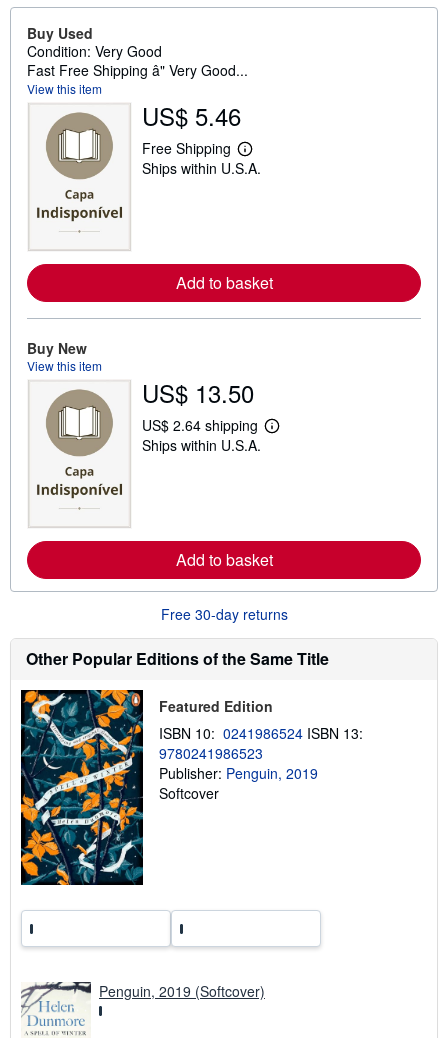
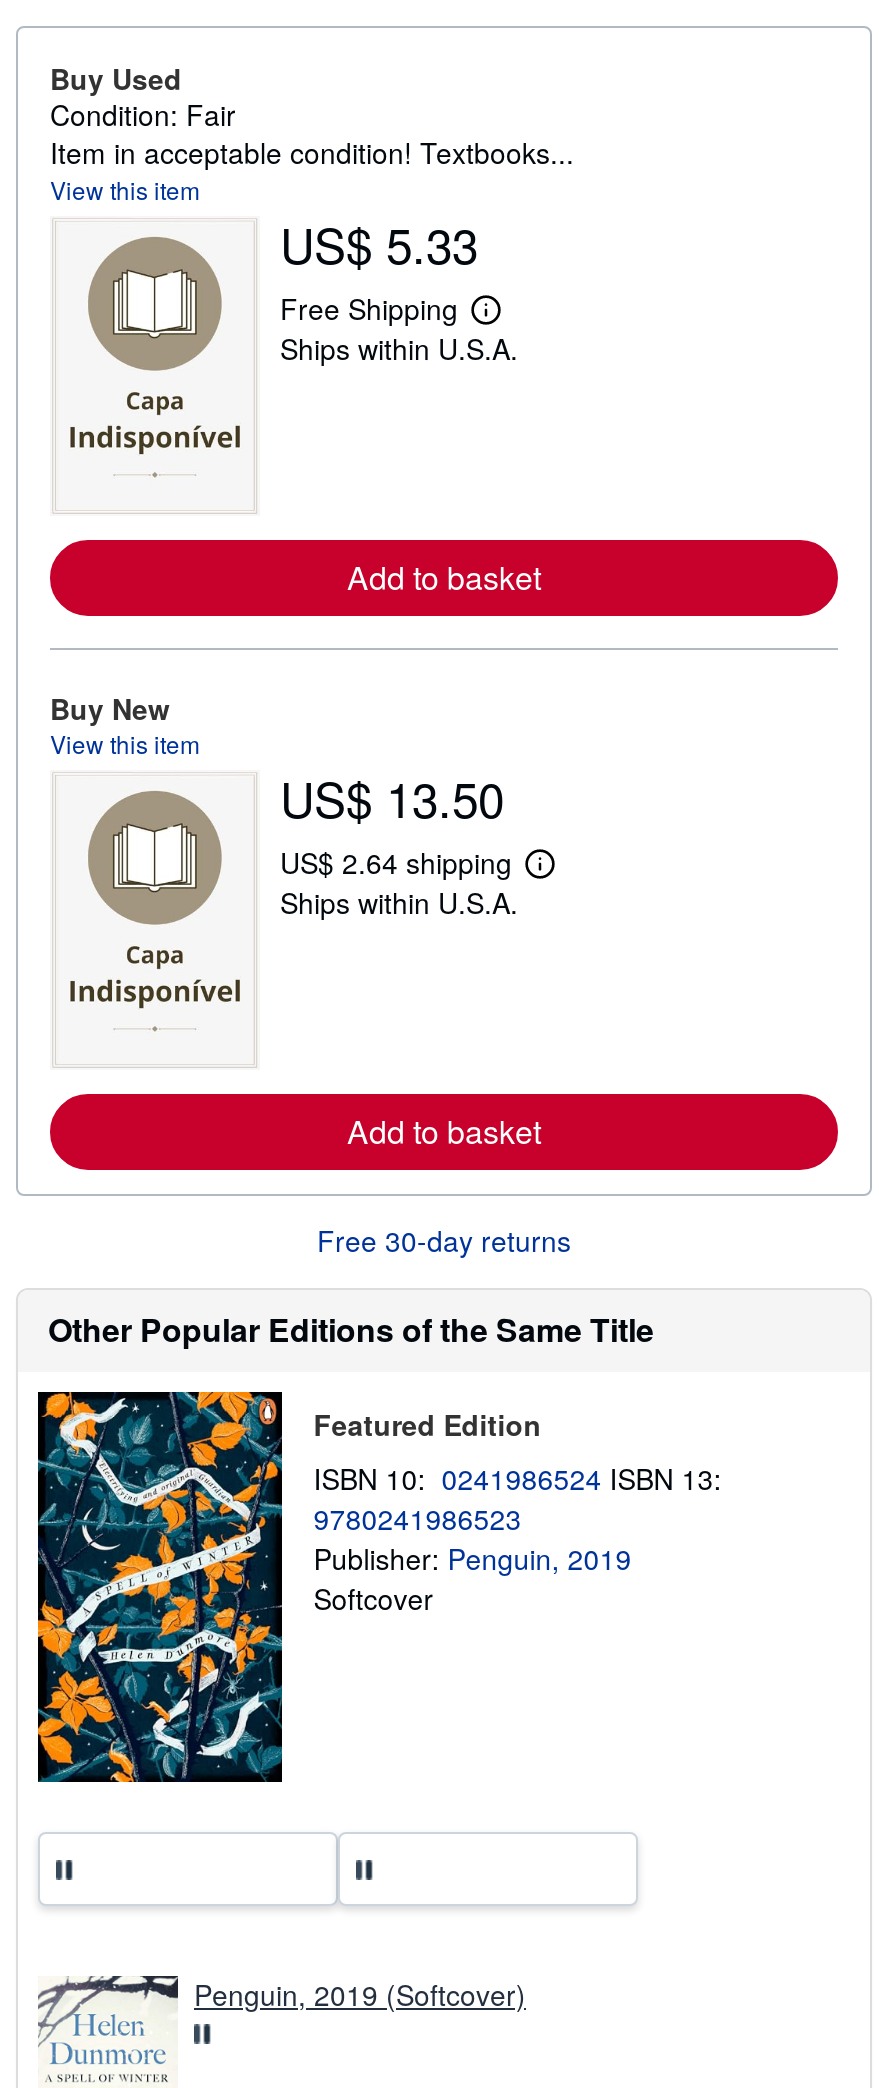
[27,41,248,80] Condition: Very Good | Fast Free Shipping â" Very Good... -> [50,95,574,173] Condition: Fair | Item in acceptable condition! Textbooks...
[142,98,241,133] US$ 5.46 -> [280,209,478,279] US$ 5.33

